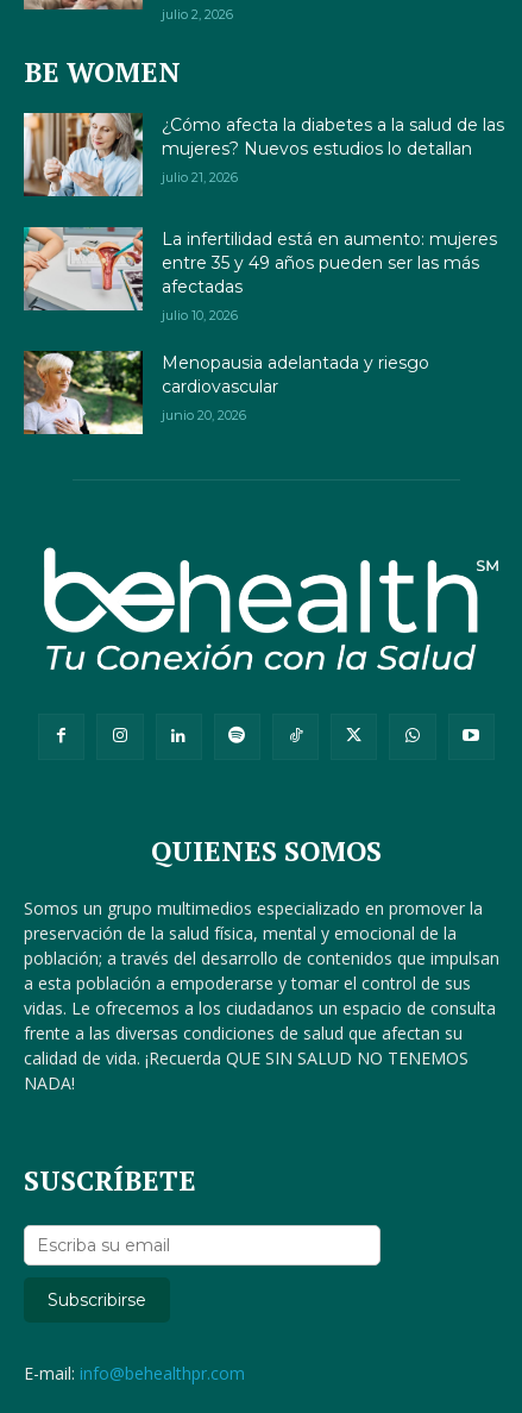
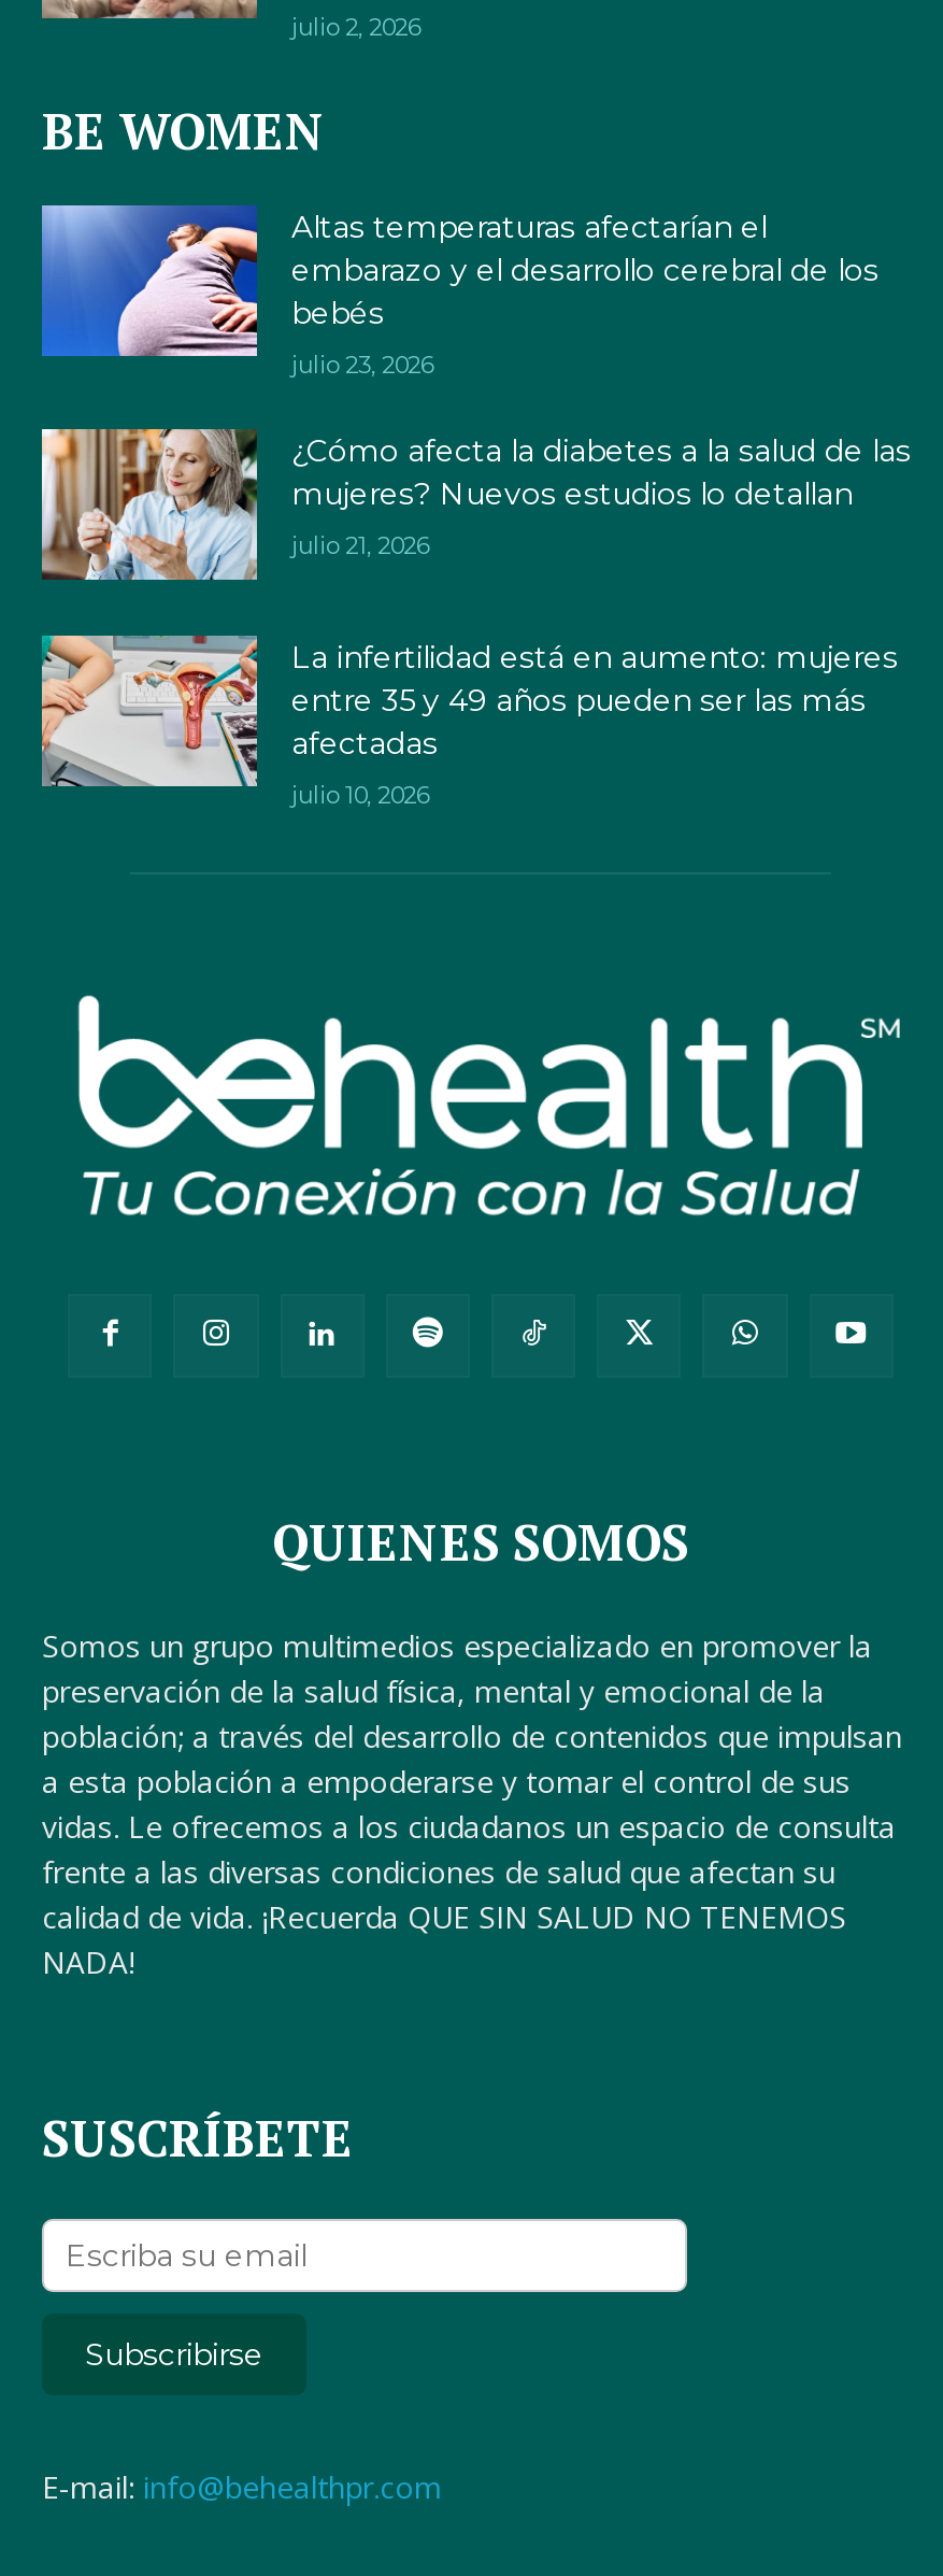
none -> [40,204,878,379] [image] | Altas temperaturas afectarían el | embarazo y el desarrollo cerebral de los | bebés | julio 23, 2026
moved [21,111,504,324] -> [38,424,911,809]: [image] | ¿Cómo afecta la diabetes a la salud de las | mujeres? Nuevos estudios lo detallan | julio 21, 2026 | La infertilidad está en aumento: mujeres | entre 35 y 49 años pueden ser las más | afectadas | julio 10, 2026
[24,350,429,435] [image] | Menopausia adelantada y riesgo | cardiovascular | junio 20, 2026 -> none

